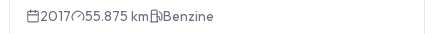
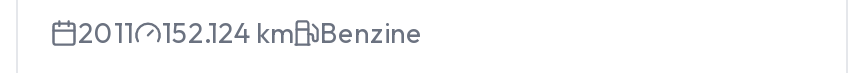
[40,7,149,25] 2017 | 55.875 km -> [78,14,292,50] 2011 | 152.124 km

